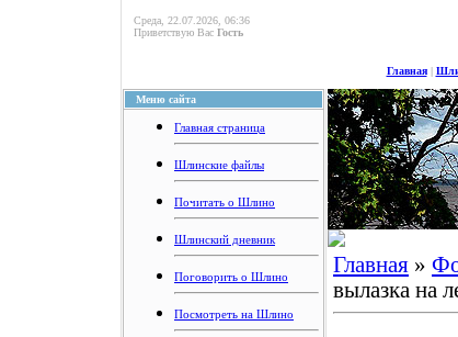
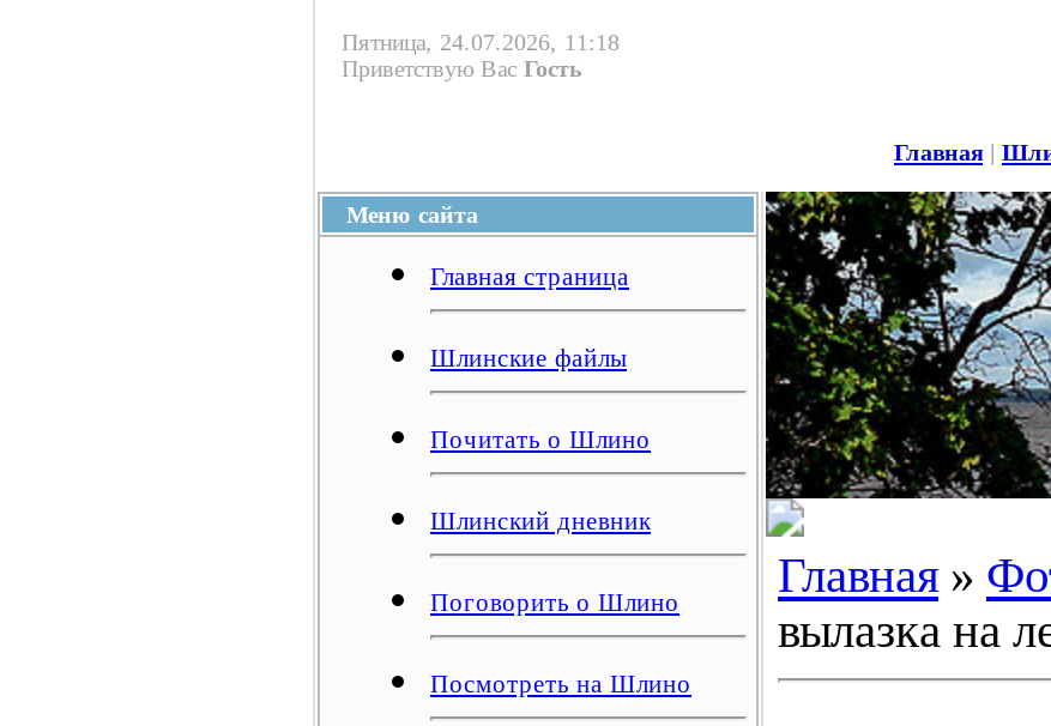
[134,14,250,26] Среда, 22.07.2026, 06:36 -> [342,29,620,55] Пятница, 24.07.2026, 11:18

